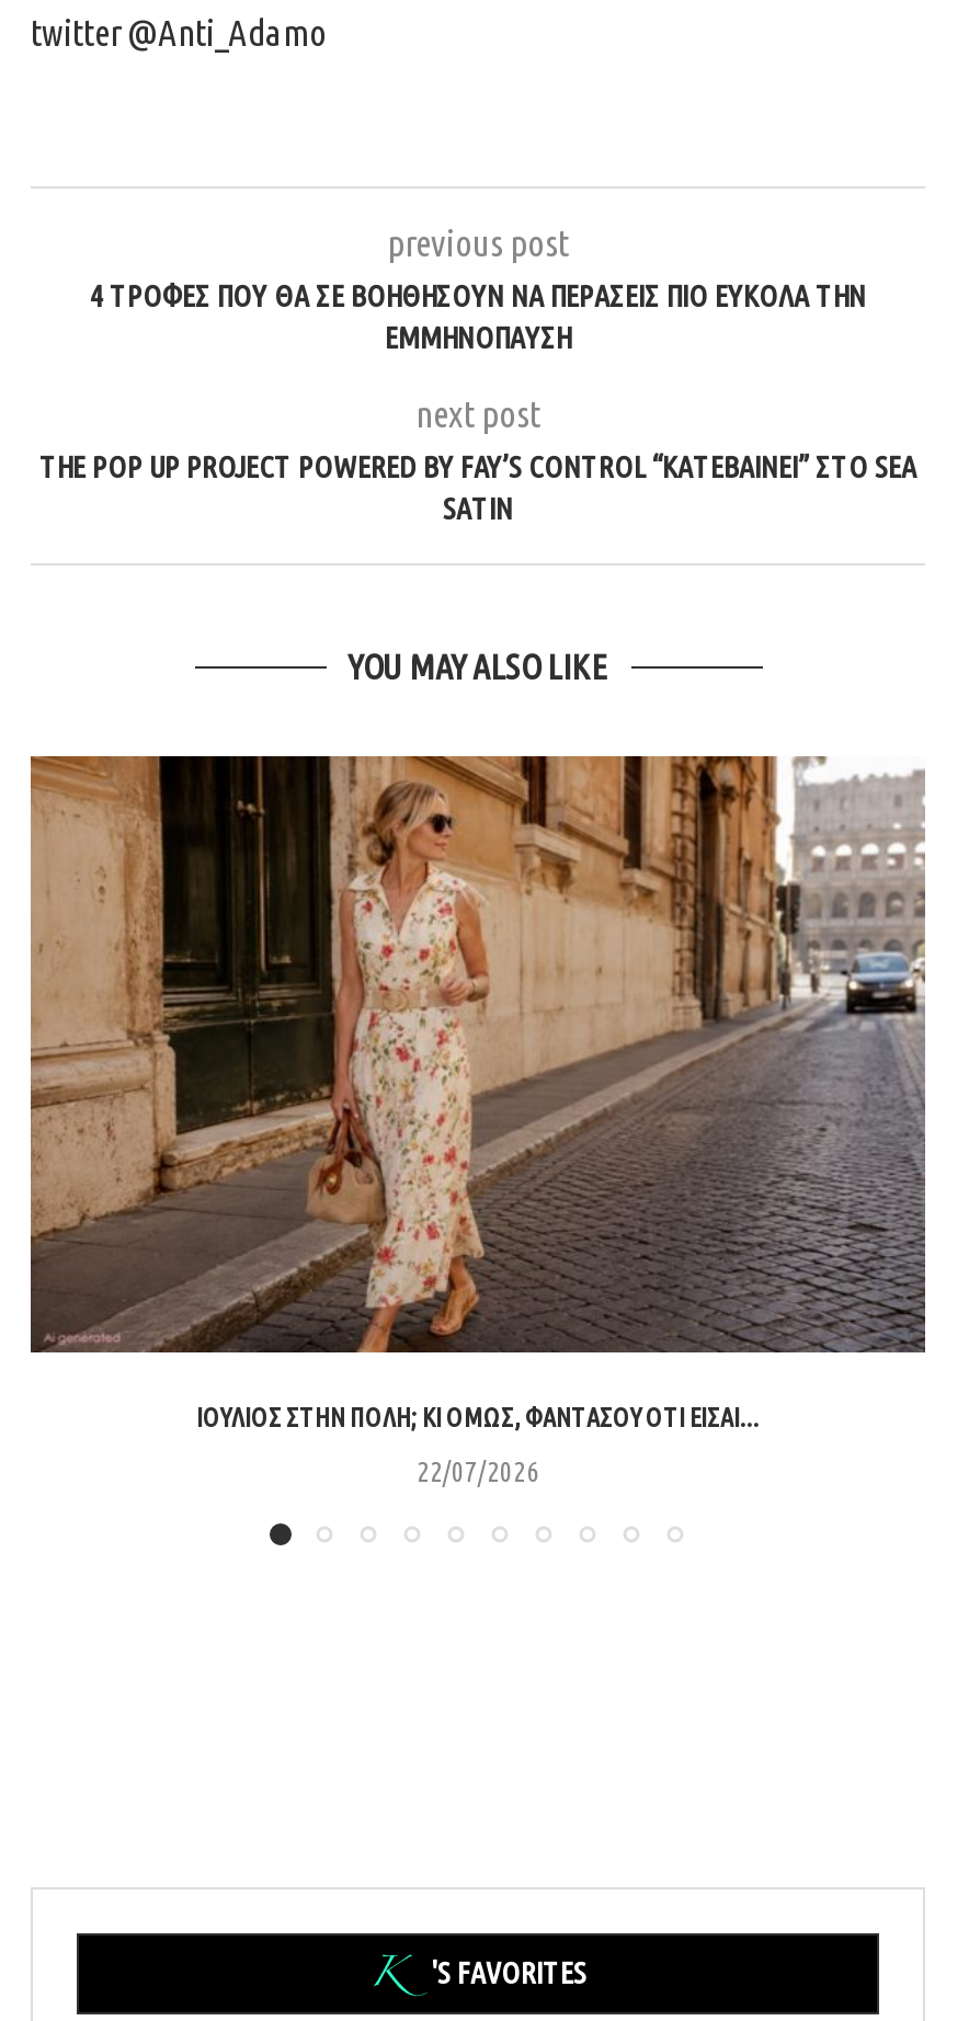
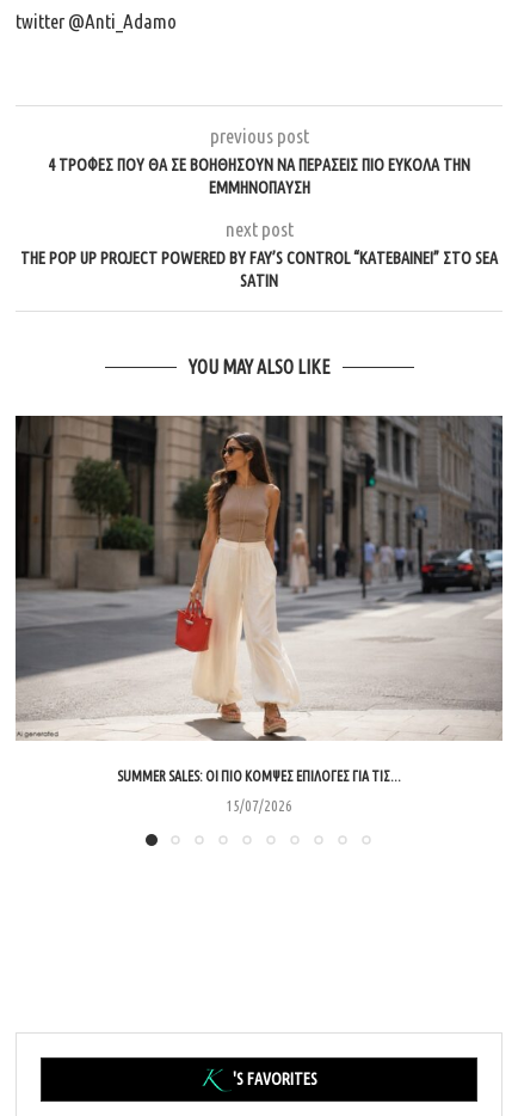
[29,754,927,1432] [image] | ΙΟΎΛΙΟΣ ΣΤΗΝ ΠΌΛΗ; ΚΙ ΌΜΩΣ, ΦΑΝΤΆΣΟΥ ΌΤΙ ΕΊΣΑΙ... -> [14,415,504,784] [image] | SUMMER SALES: ΟΙ ΠΙΟ ΚΟΜΨΈΣ ΕΠΙΛΟΓΈΣ ΓΙΑ ΤΙΣ...
[417,1456,539,1487] 22/07/2026 -> [226,797,292,814] 15/07/2026

